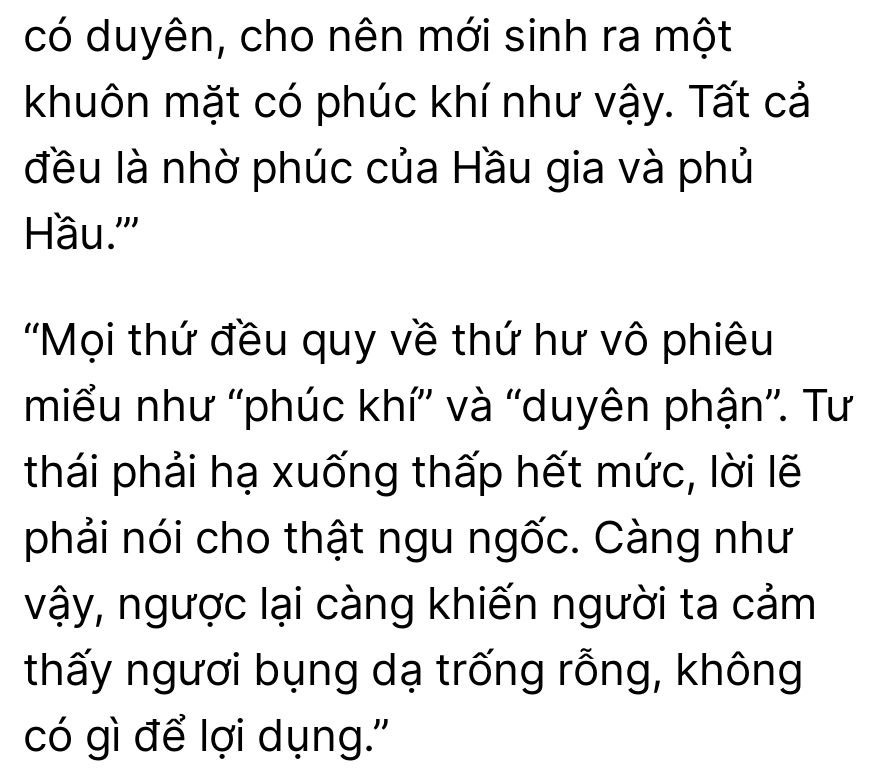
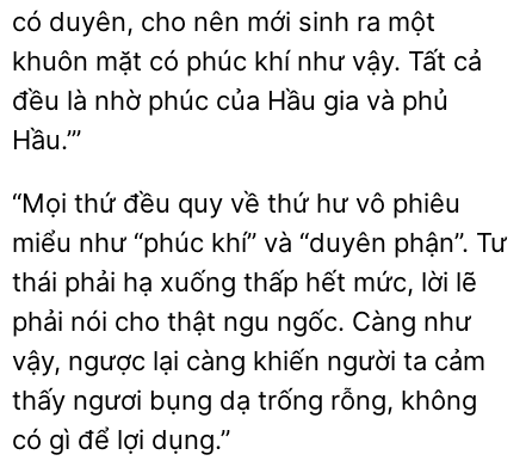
[23,141,755,259] đều là nhờ phúc của Hầu | và phủ | Hầu.’” -> [12,85,448,116] đều là nhờ phúc của Hầu gia và phủ
[23,379,853,497] như “phúc khí” và “duyên phận”. Tư | thái | hạ xuống thấp hết mức, lời lẽ -> [12,227,507,297] miểu như “phúc khí” và “duyên phận”. Tư | thái phải hạ xuống thấp hết mức, lời lẽ
[23,577,817,695] vậy, ngược lại càng khiến người ta cảm | thấy ngươi bụng dạ | rỗng, không -> [12,345,434,416] vậy, ngược lại càng | người ta | thấy ngươi bụng dạ trống rỗng,

